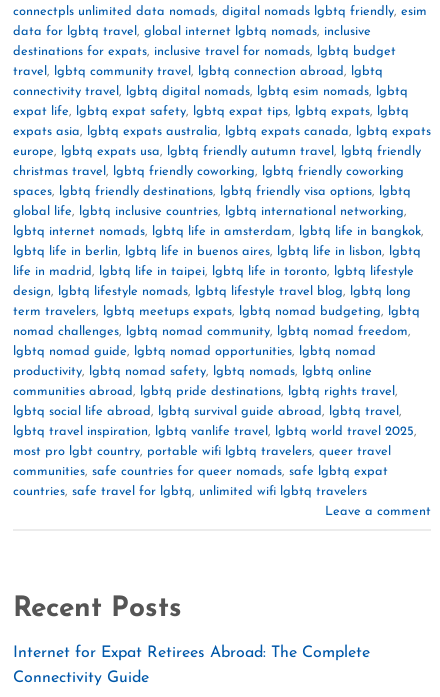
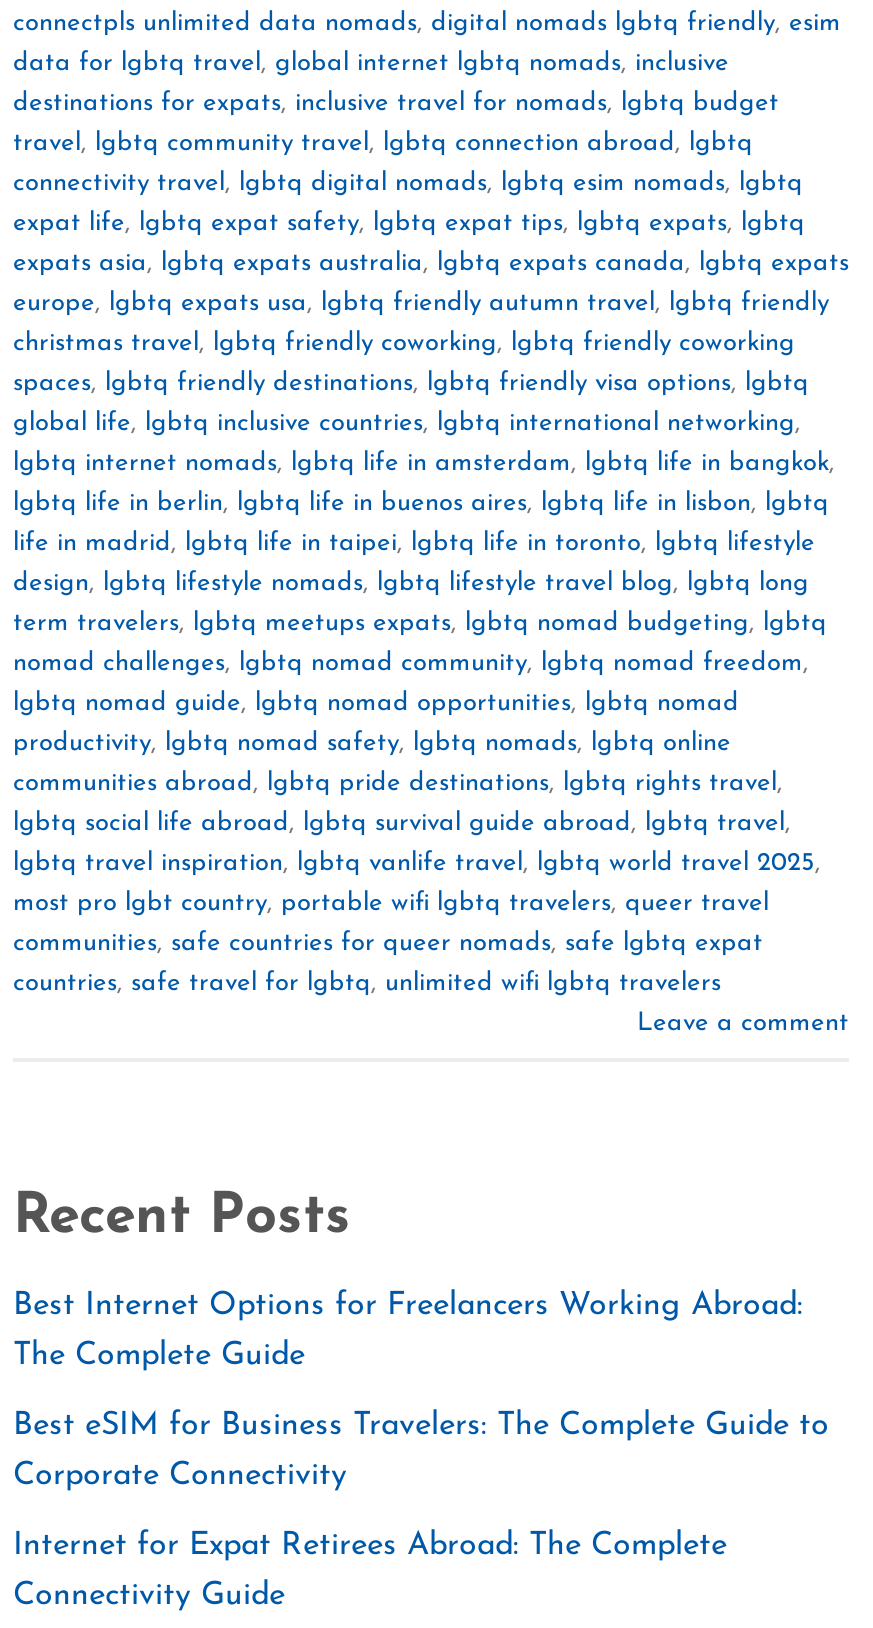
none -> [13,1291,829,1492] Best Internet Options for Freelancers Working Abroad: | The Complete Guide | Best eSIM for Business Travelers: The Complete Guide to | Corporate Connectivity

